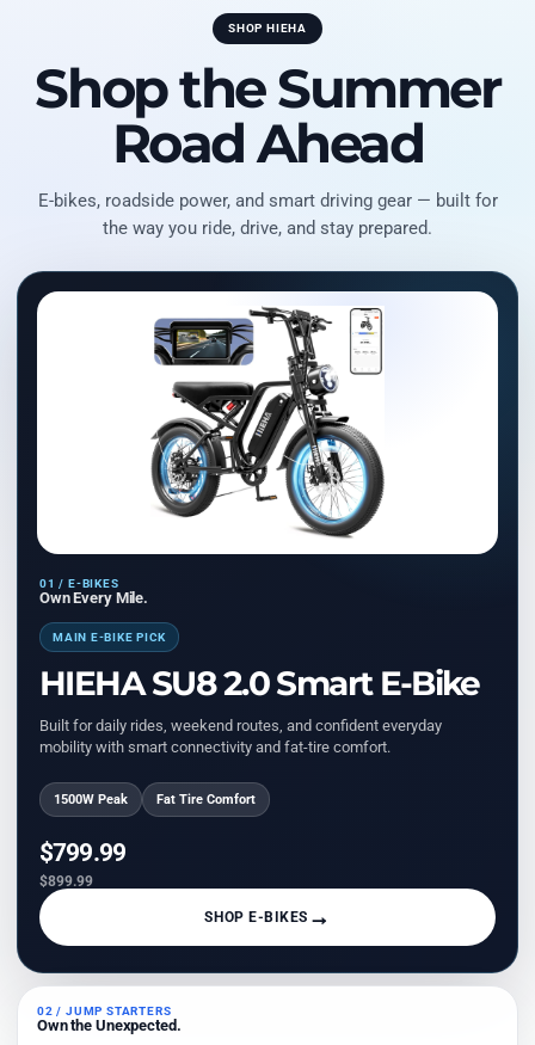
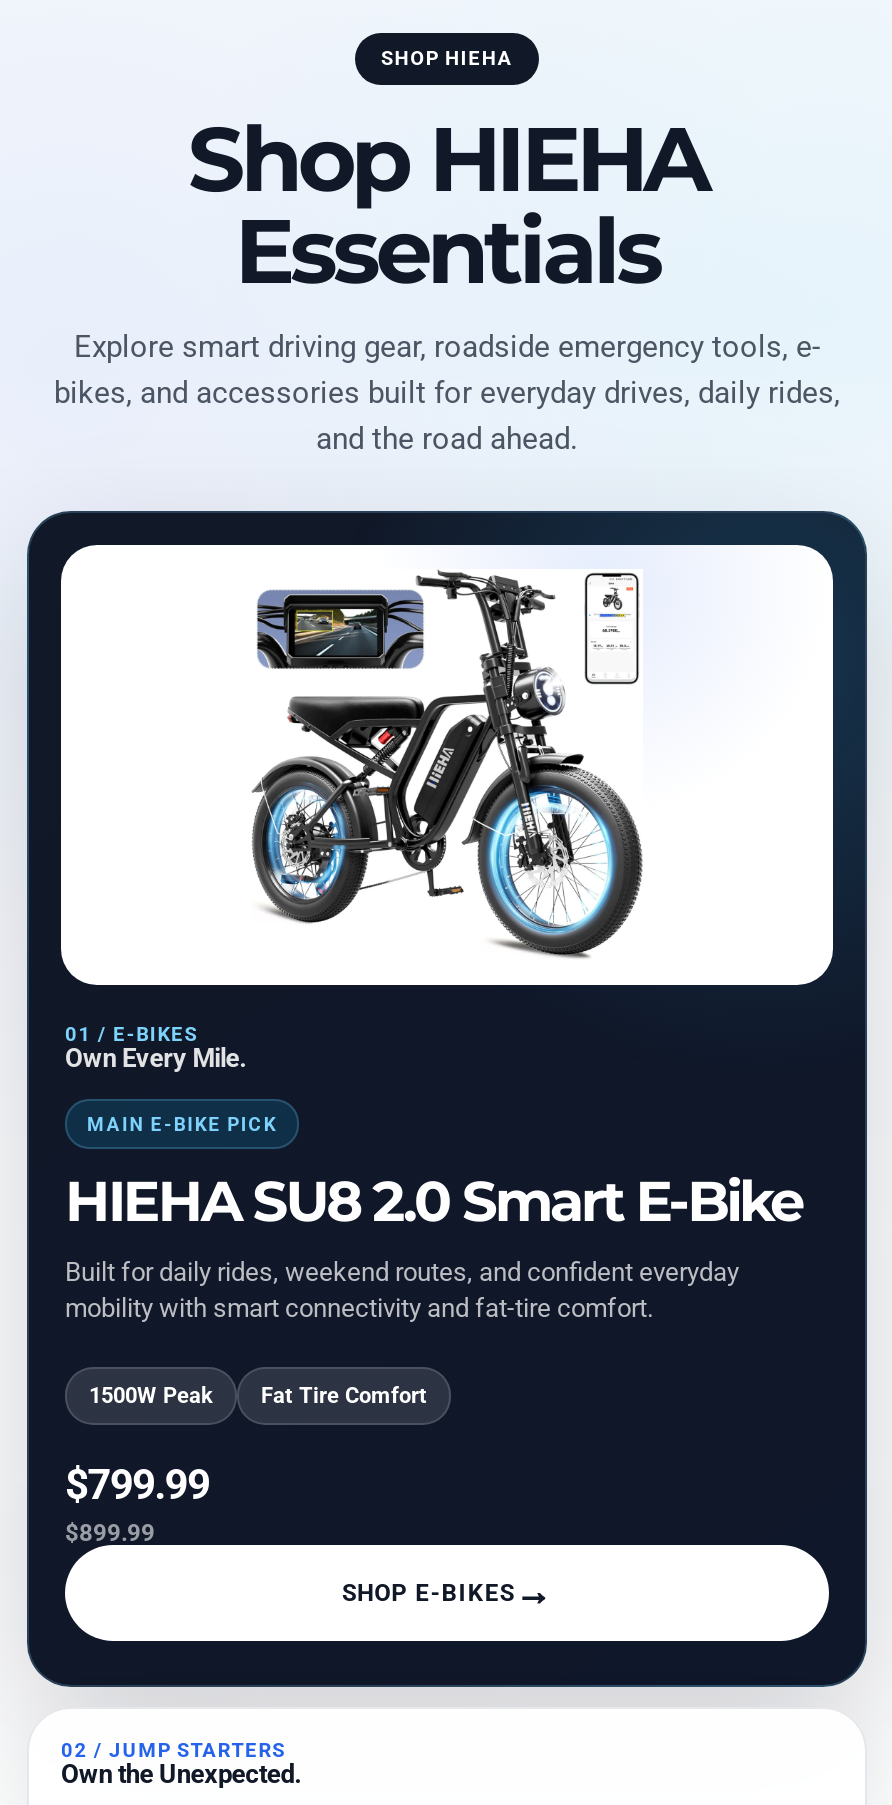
[35,56,500,238] Shop the Summer | Road Ahead | E-bikes, roadside power, and smart driving gear — built for | the way you ride, drive, and stay prepared. -> [54,104,840,456] Shop HIEHA | Essentials | Explore smart driving gear, roadside emergency tools, e- | bikes, and accessories built for everyday drives, daily rides, | and the road ahead.

